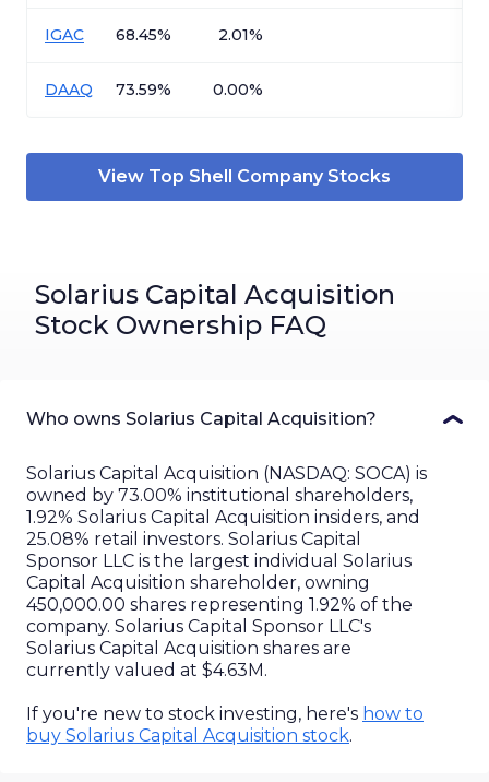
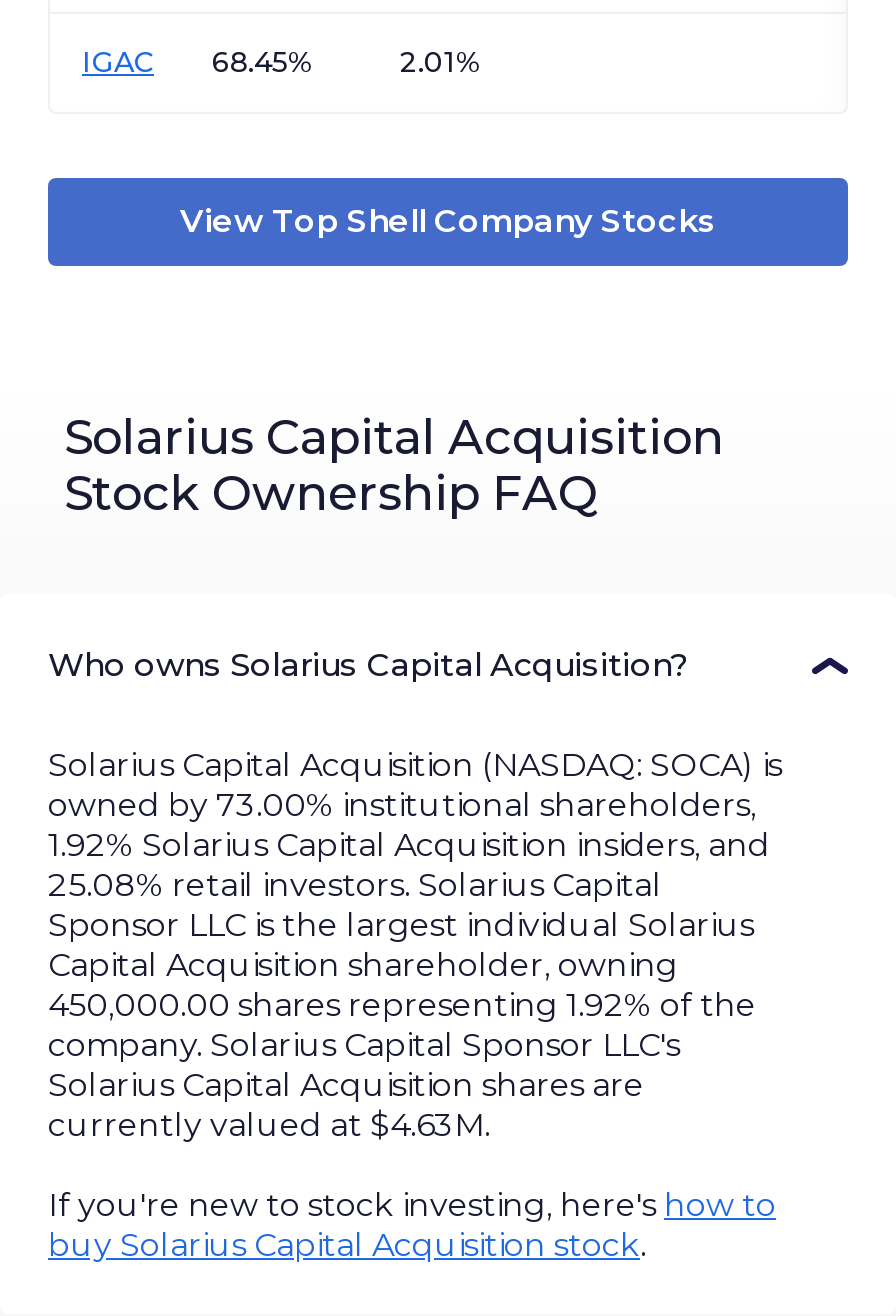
[45,80,263,99] DAAQ | 73.59% | 0.00% -> none

